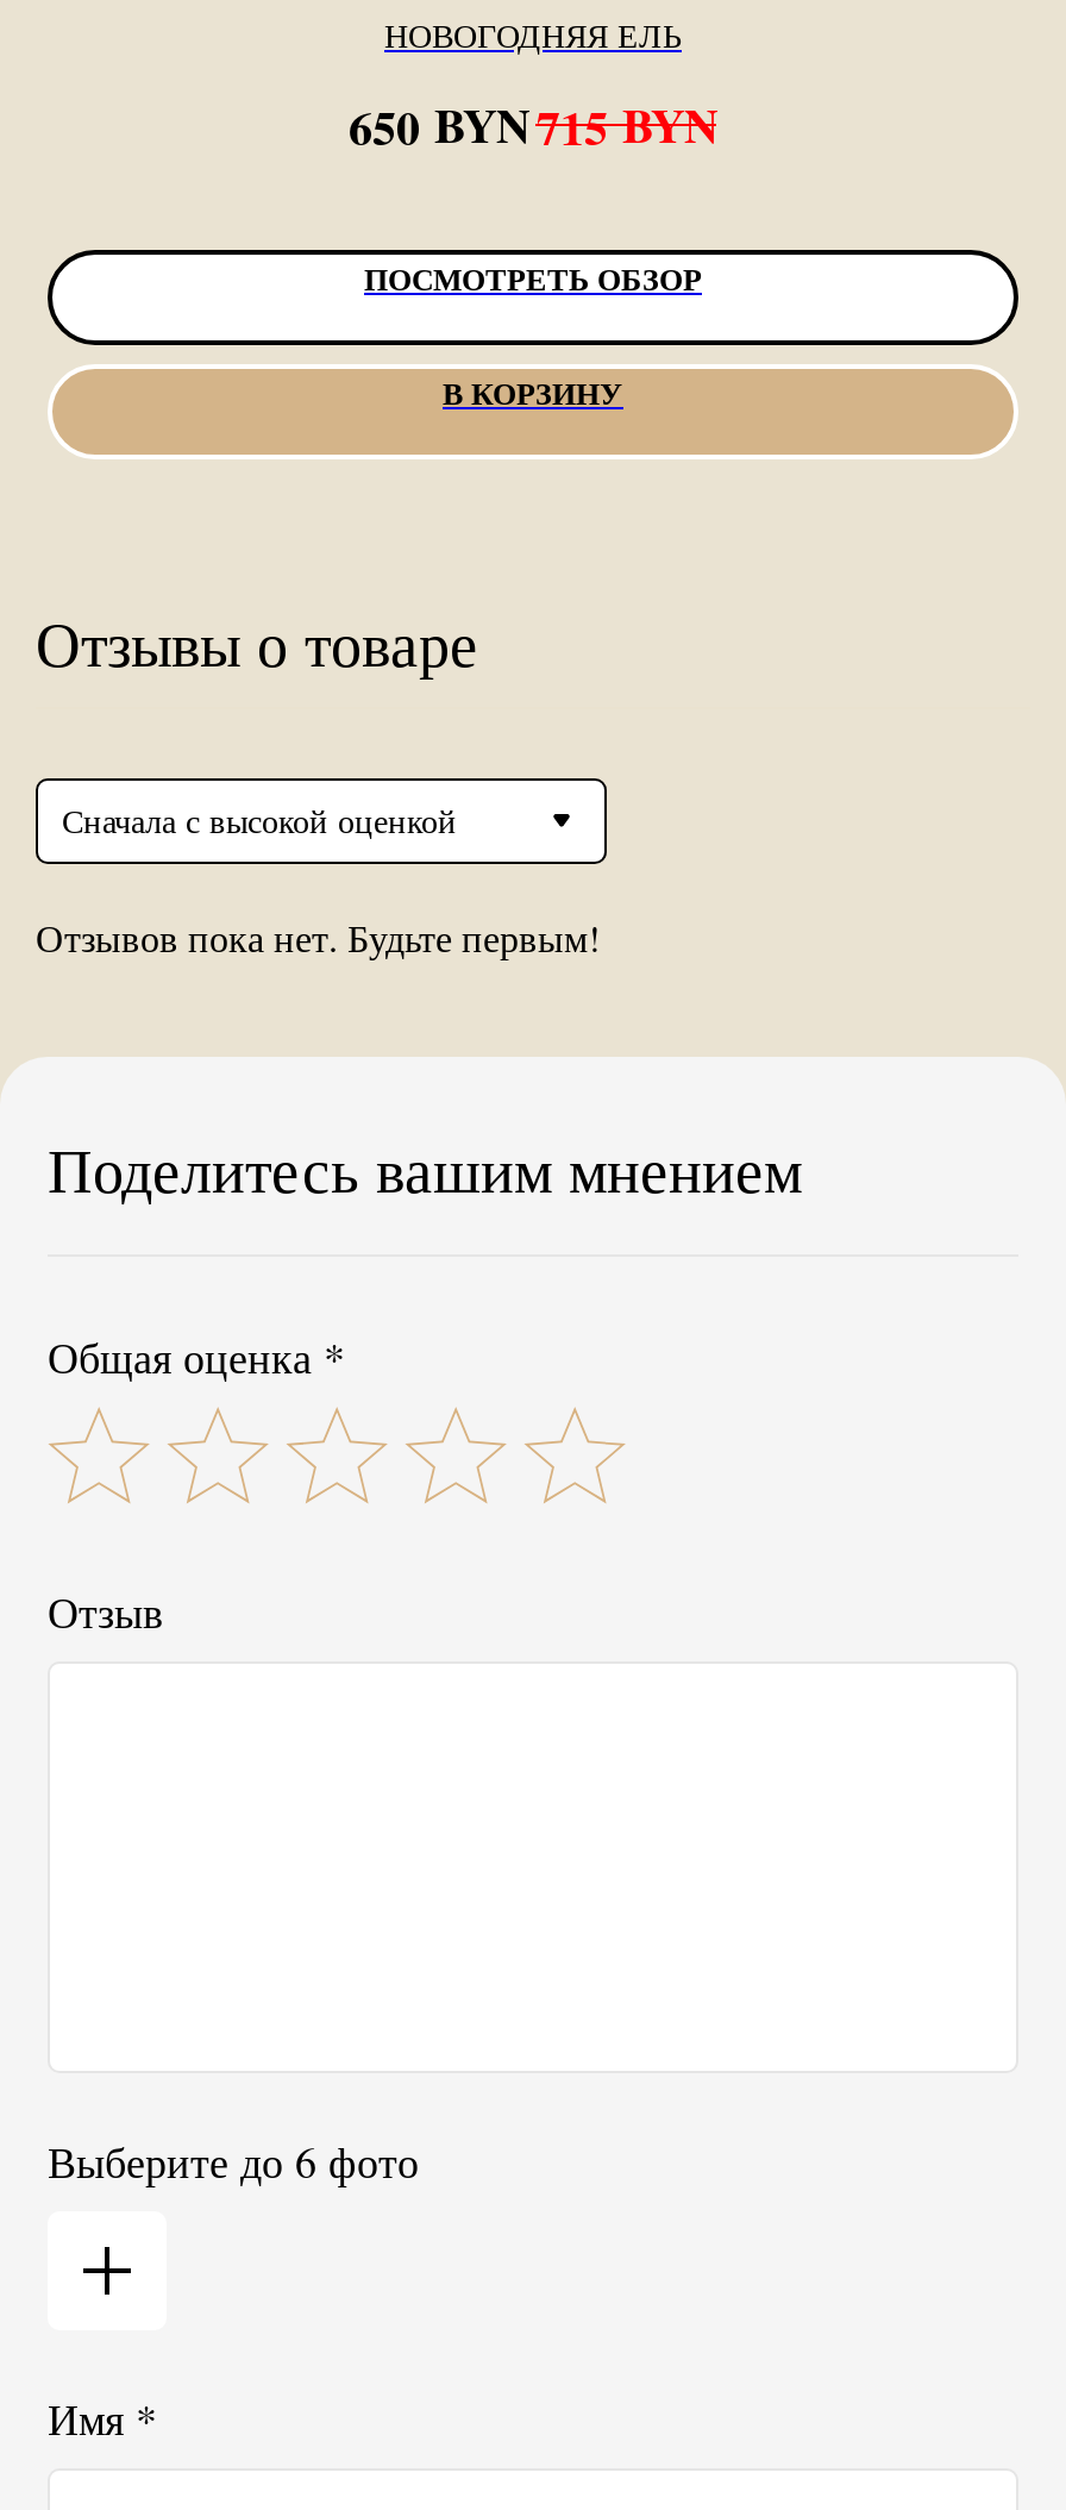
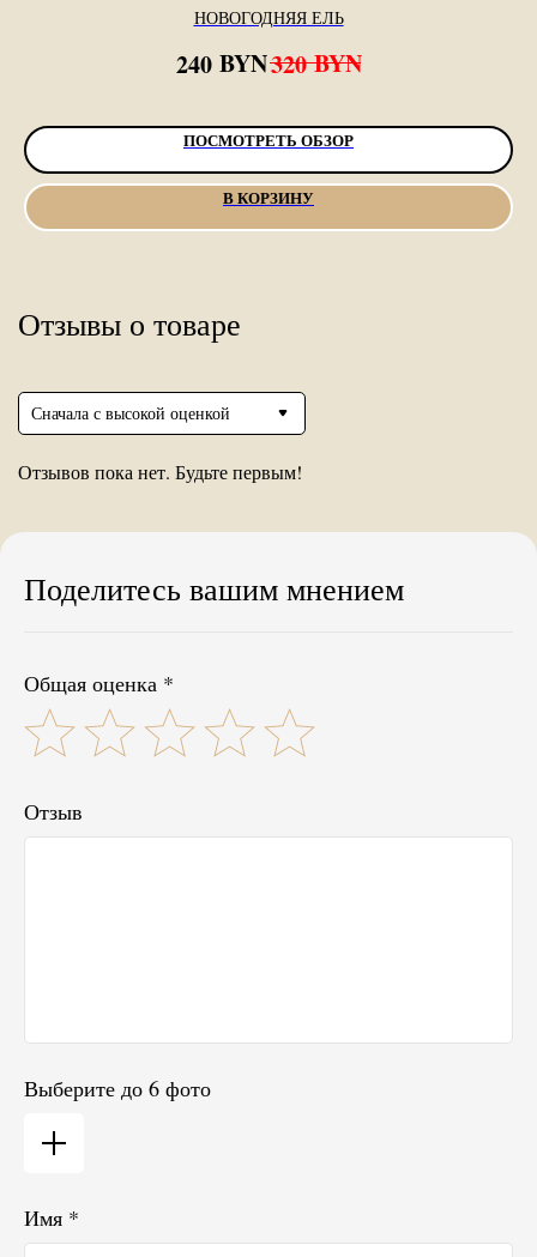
[349,91,717,161] 650 BYN 715 BYN -> [176,46,361,81] 240 BYN 320 BYN

